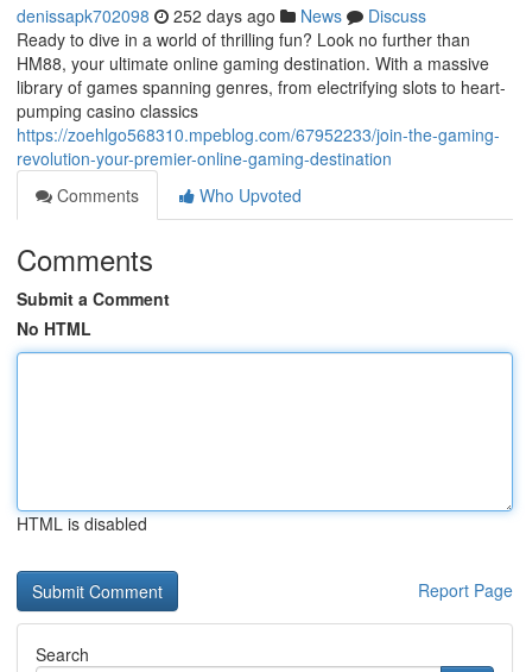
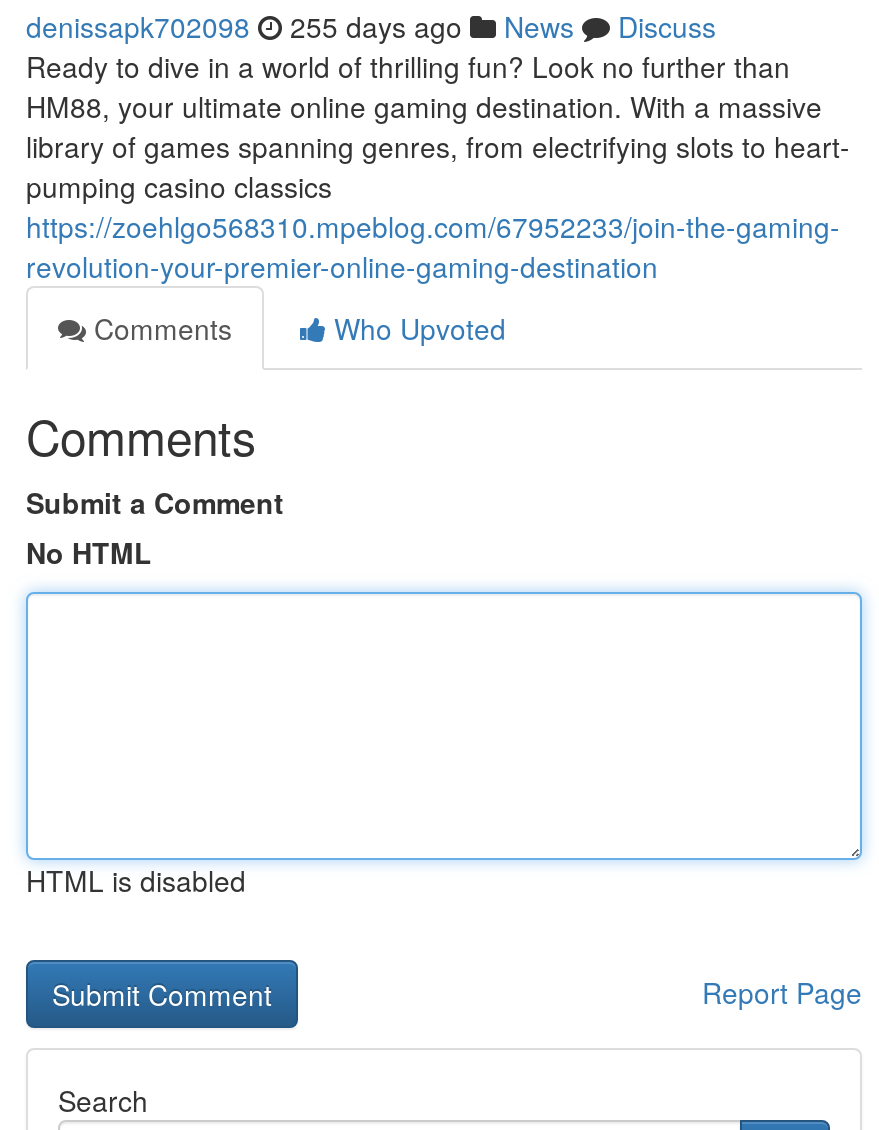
[17,4,426,27] denissapk702098 252 days ago News Discuss -> [26,6,716,46] denissapk702098 255 days ago News Discuss

